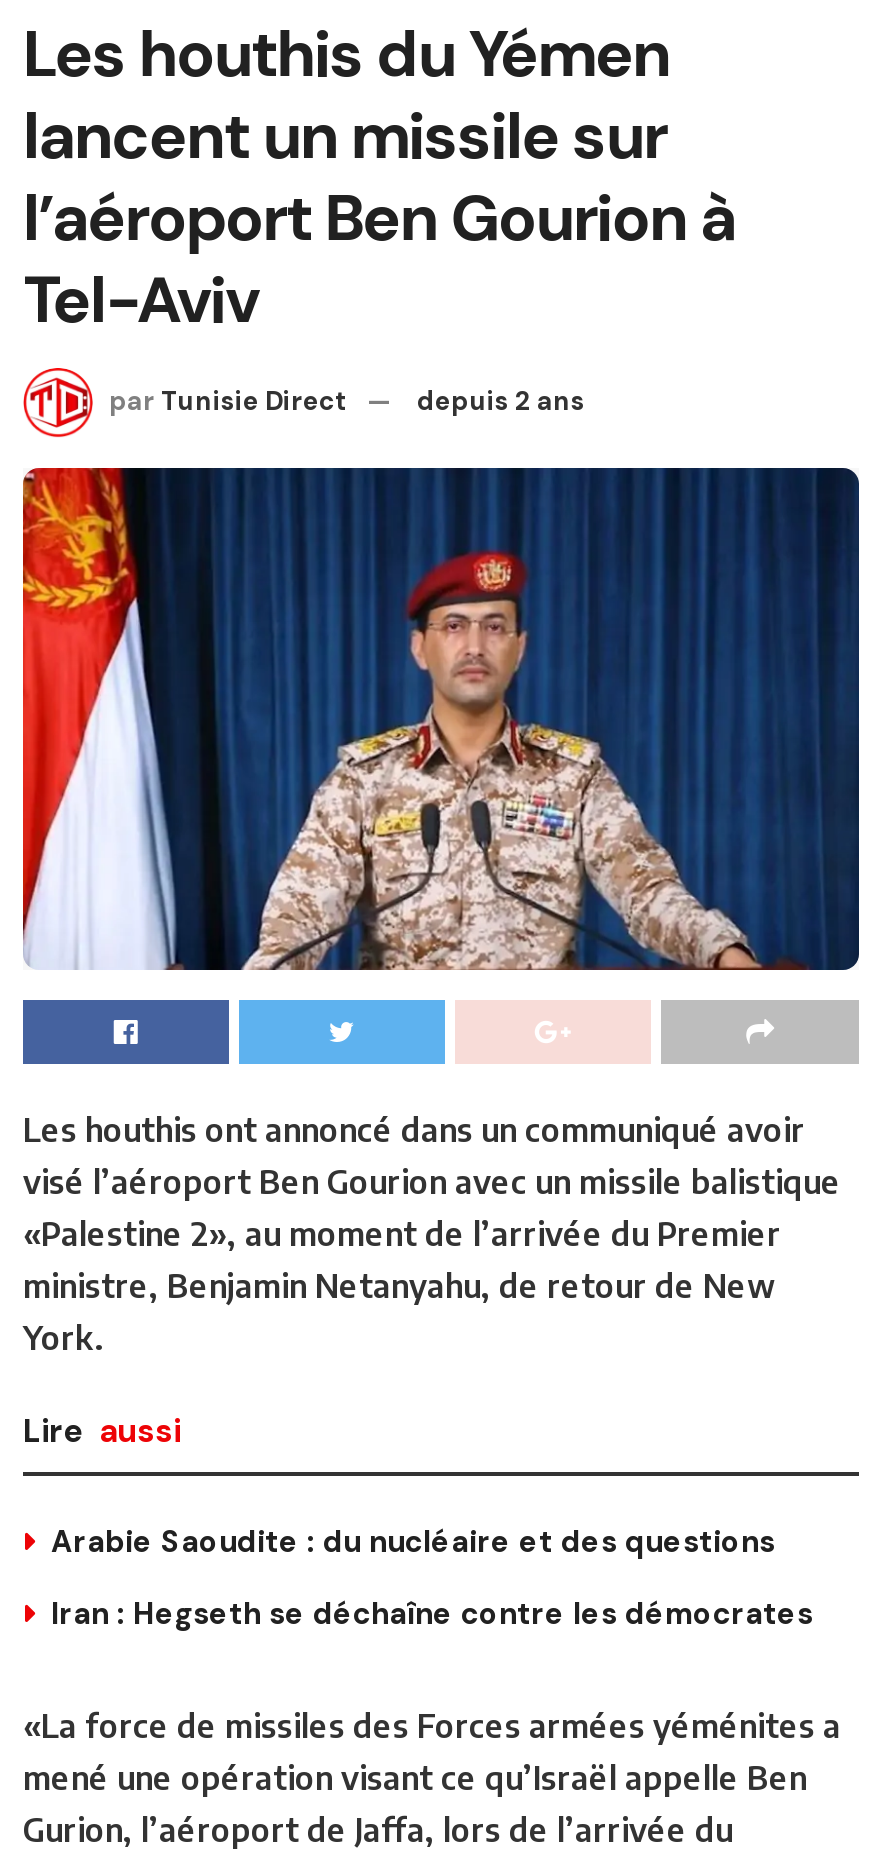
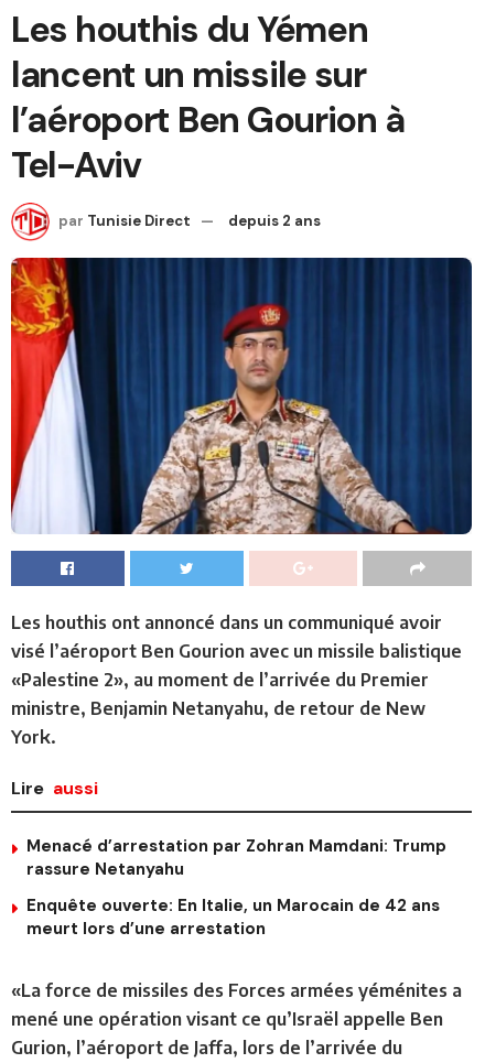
[51,1521,775,1561] Arabie Saoudite : du nucléaire et des questions -> [26,835,446,880] Menacé d’arrestation par Zohran Mamdani: Trump | rassure Netanyahu
[51,1593,813,1633] Iran : Hegseth se déchaîne contre les démocrates -> [26,894,440,939] Enquête ouverte: En Italie, un Marocain de 42 ans | meurt lors d’une arrestation

